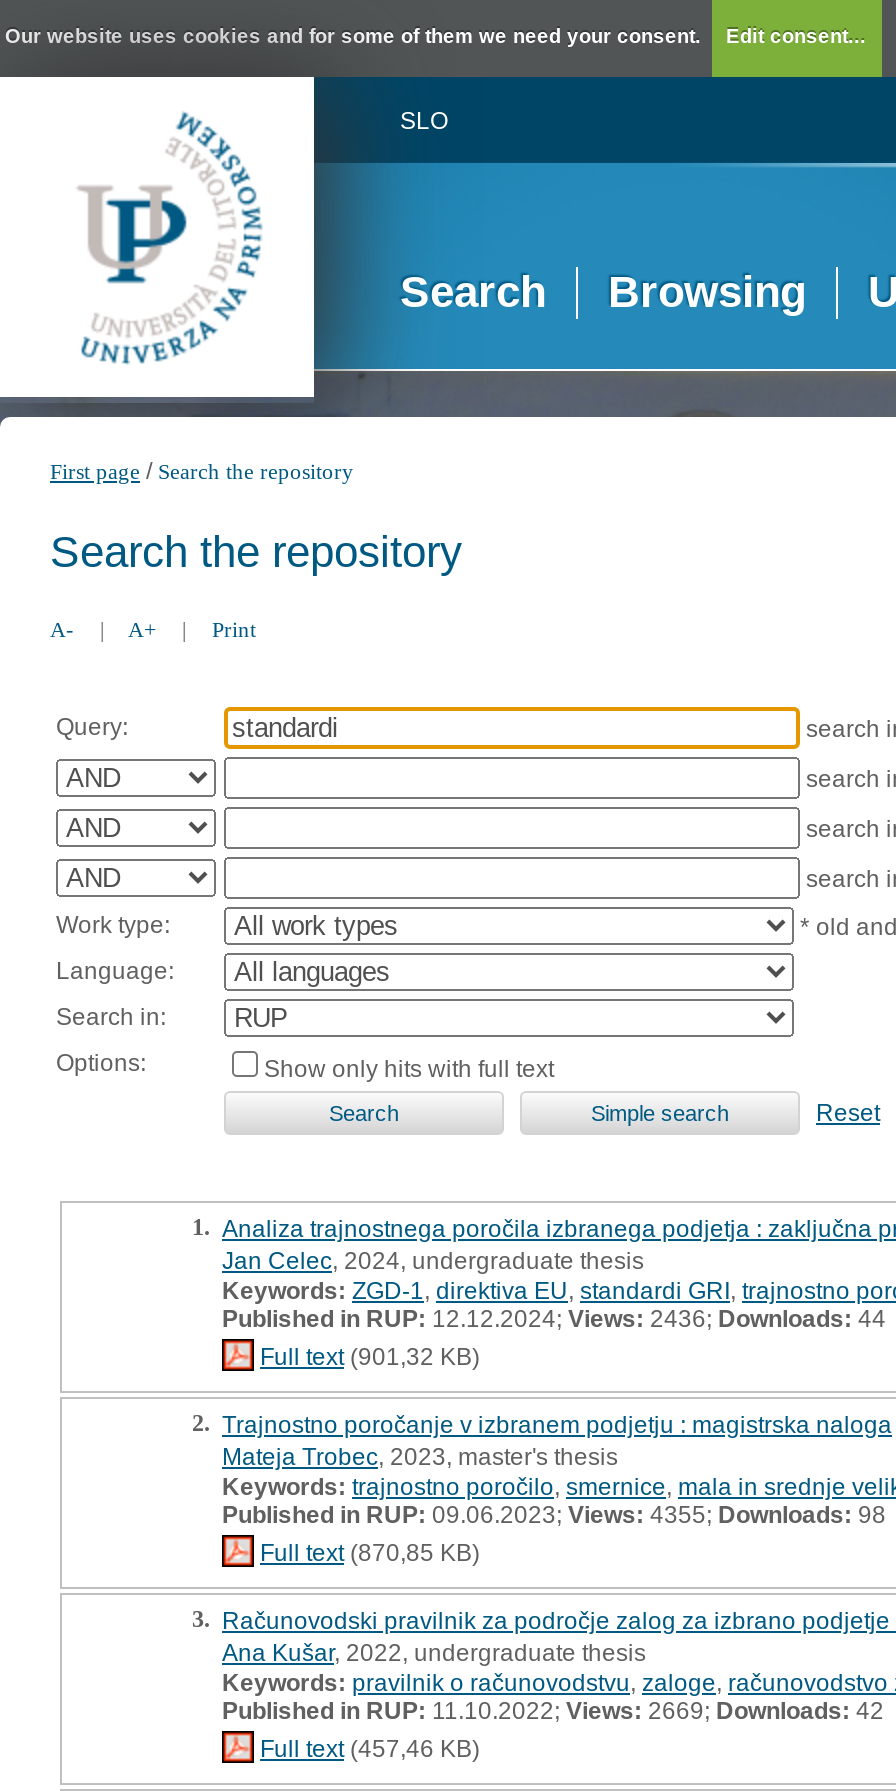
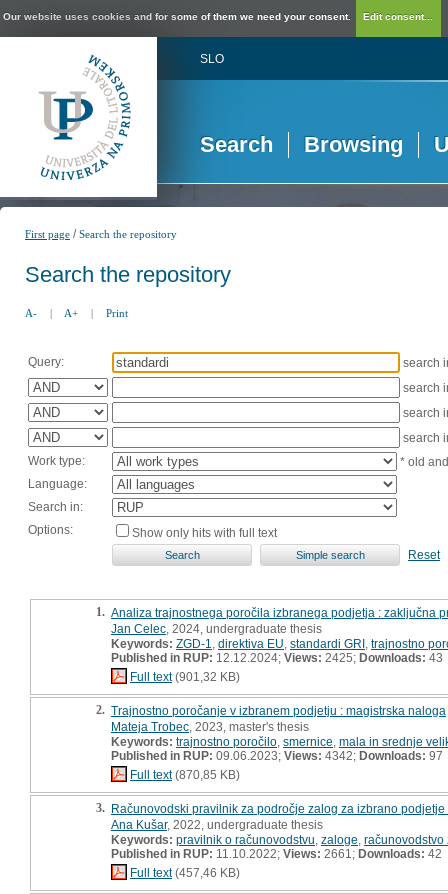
[222,1304,886,1332] Published in RUP: 12.12.2024;Views:2436;Downloads:44 -> [111,650,443,664] Published in RUP: 12.12.2024;Views:2425;Downloads:43
[222,1500,886,1528] Published in RUP:09.06.2023; Views:4355;Downloads:98 -> [111,748,443,762] Published in RUP:09.06.2023; Views:4342;Downloads:97
[222,1696,884,1724] Published in RUP:11.10.2022;Views:2669;Downloads:42 -> [111,846,442,860] Published in RUP:11.10.2022;Views:2661;Downloads:42

